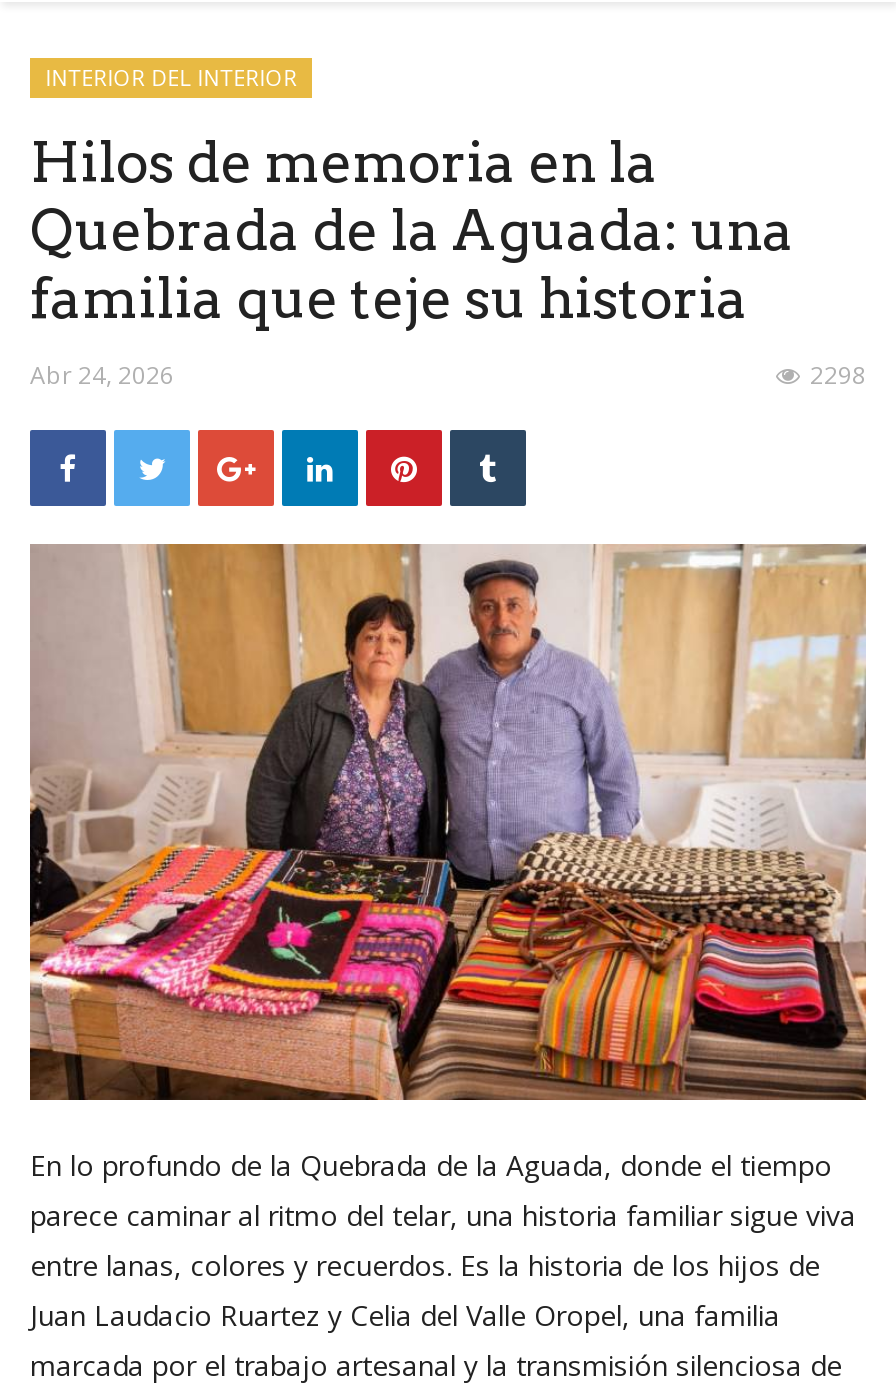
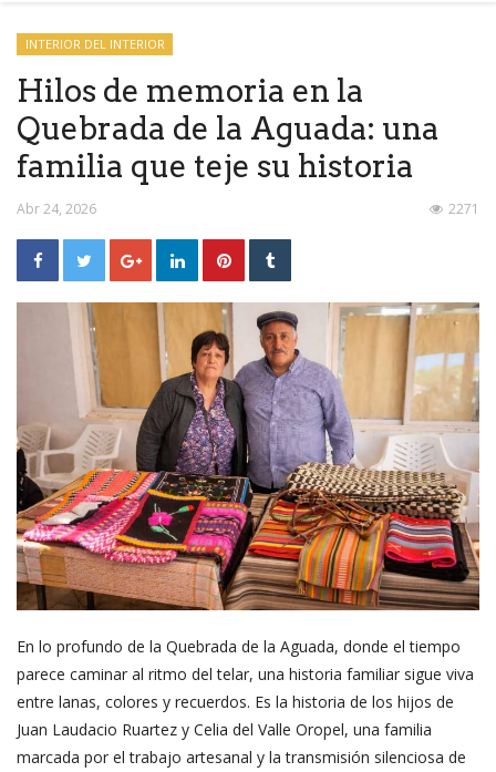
[810,358,866,392] 2298 -> [448,199,479,218] 2271

